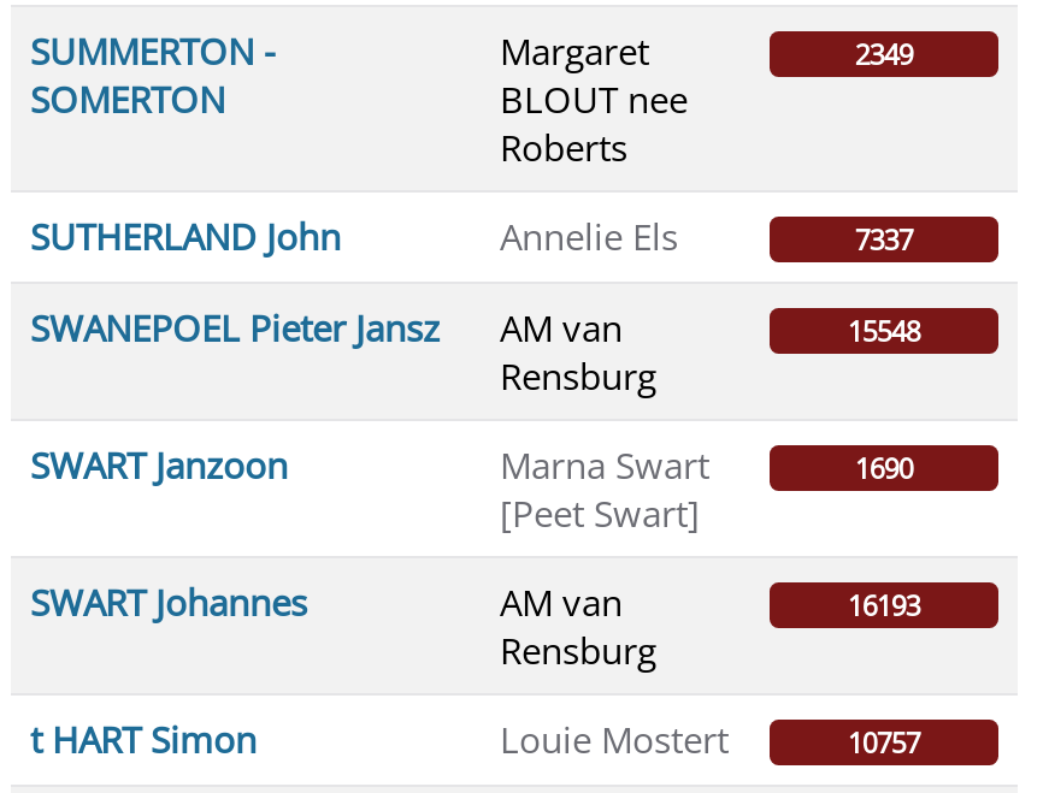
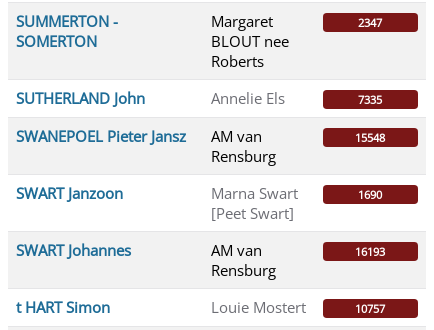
[855,36,912,72] 2349 -> [358,15,382,30] 2347
[855,221,912,258] 7337 -> [358,92,382,107] 7335

